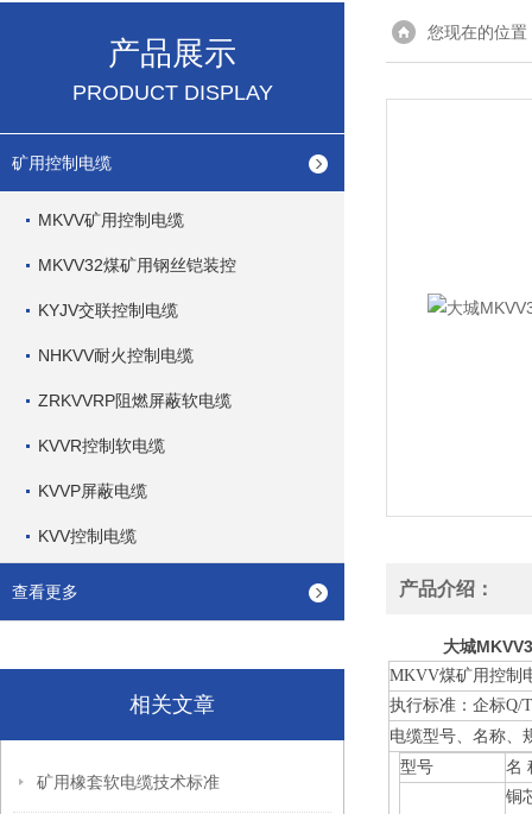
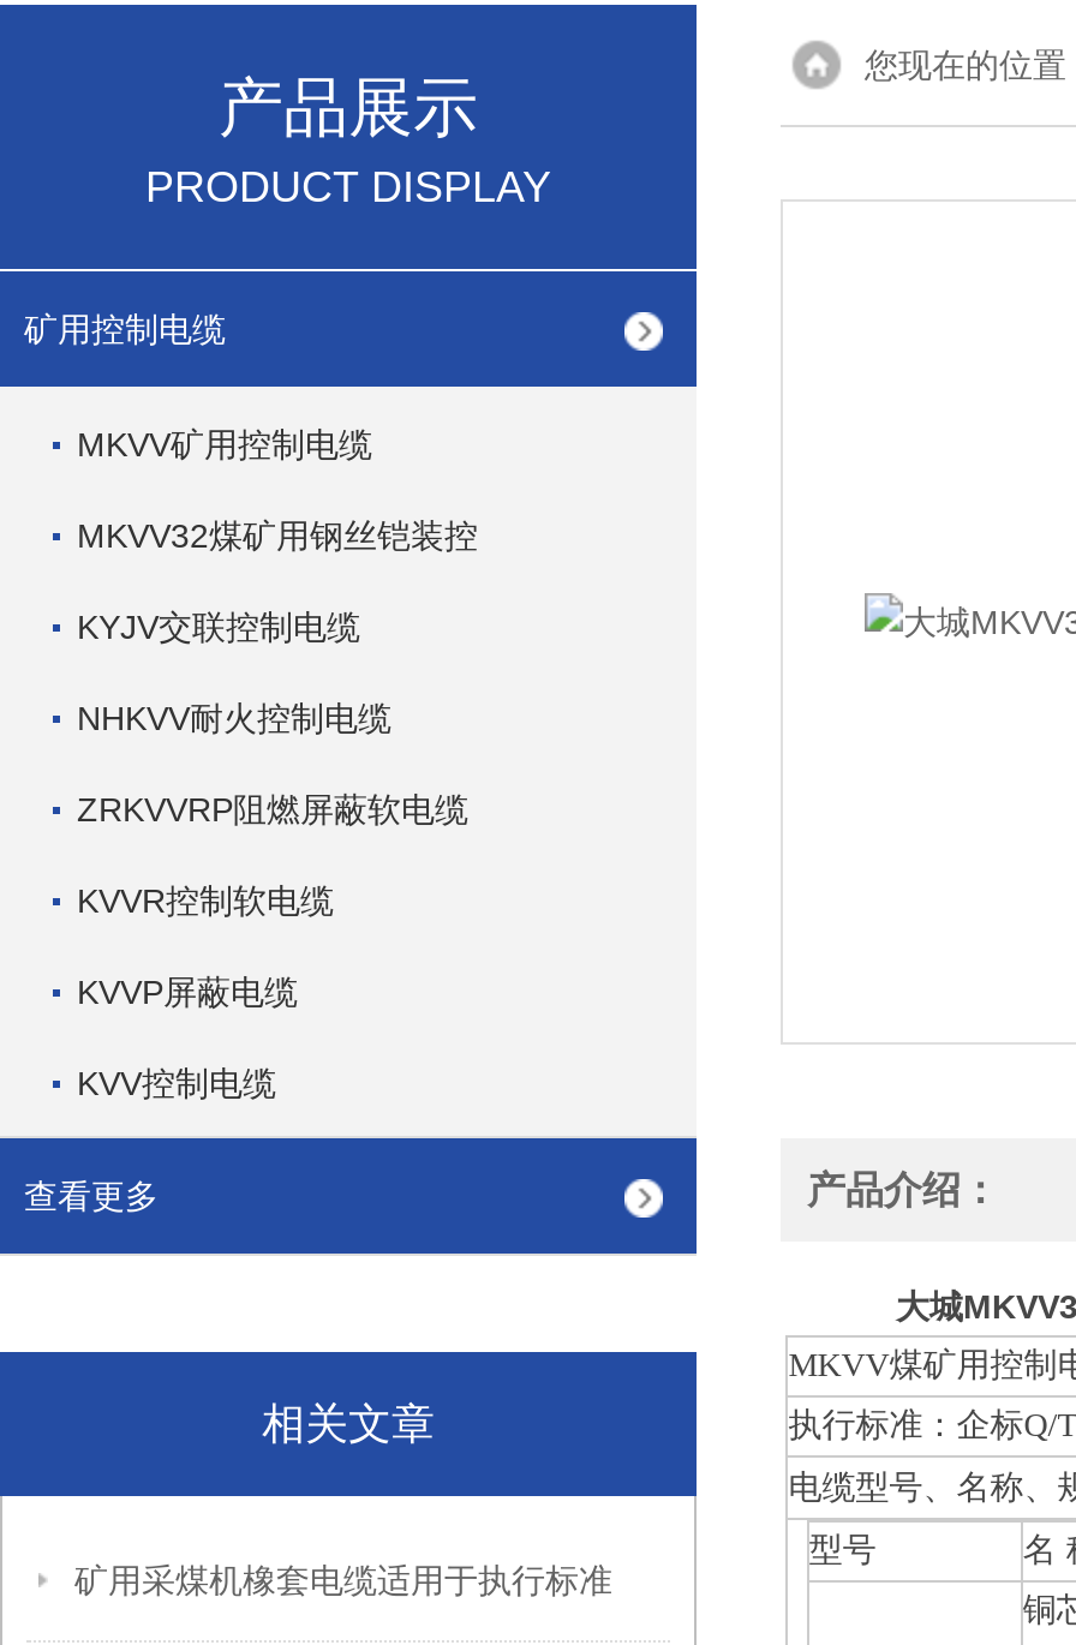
[37,772,220,791] 矿用橡套软电缆技术标准 -> [74,1561,612,1599] 矿用采煤机橡套电缆适用于执行标准

